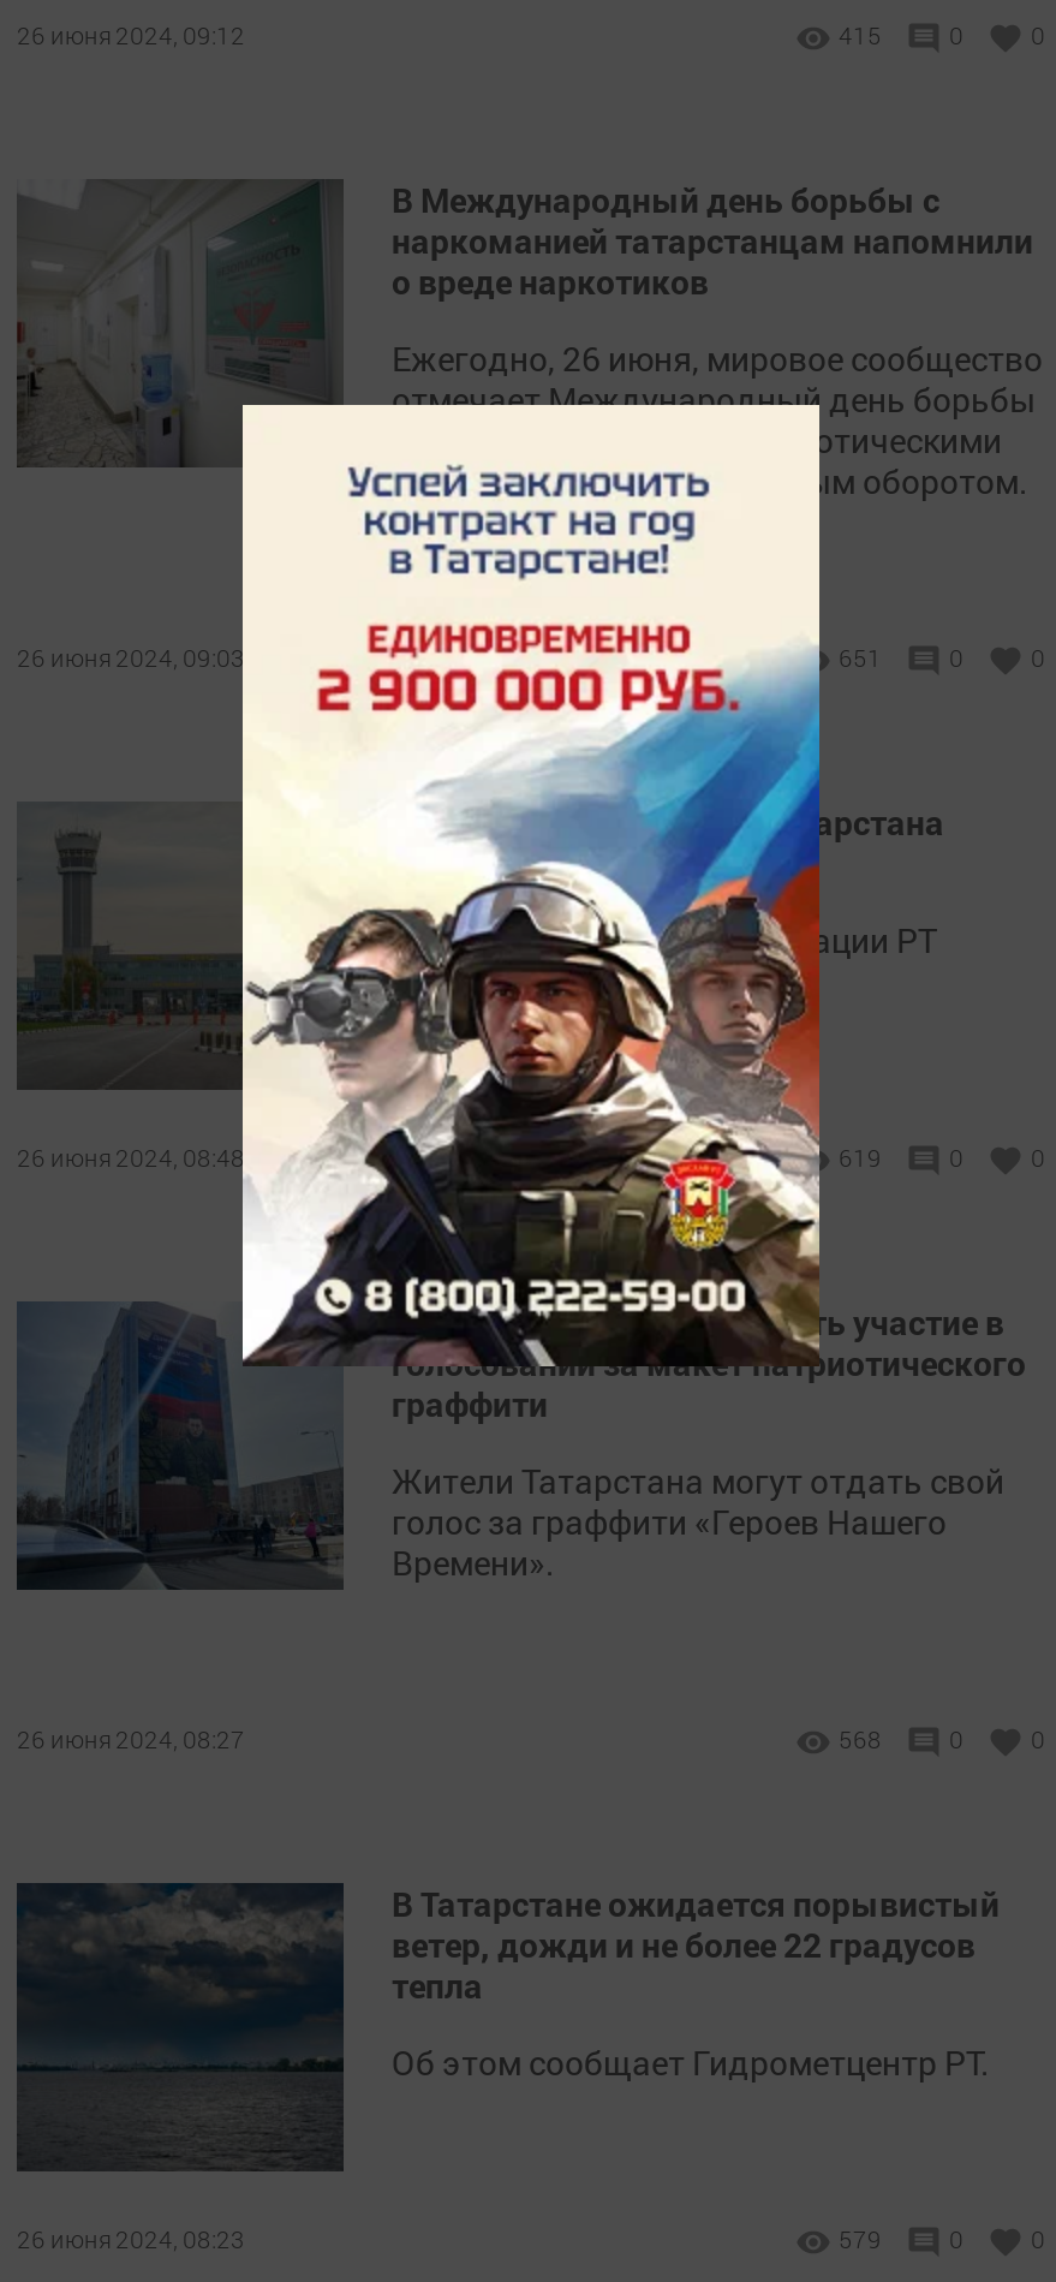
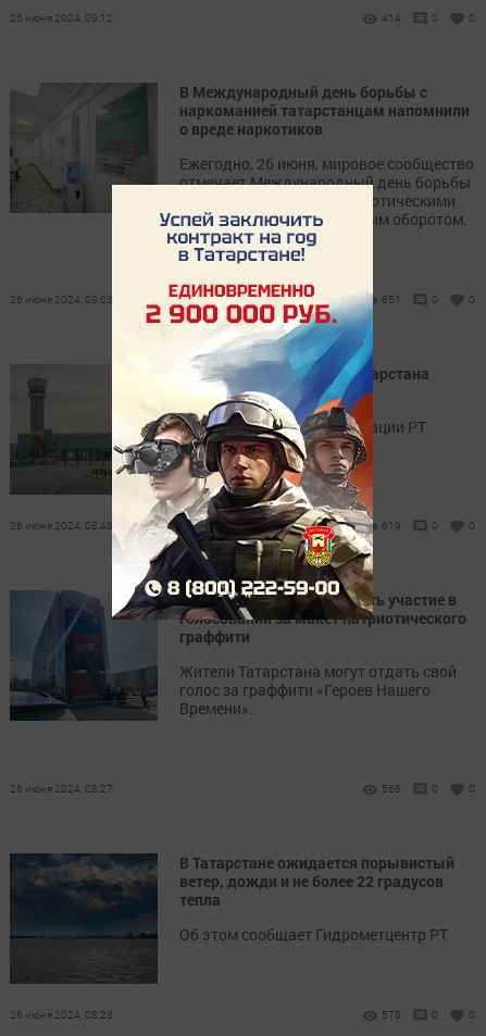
[839,21,882,52] 415 -> [382,11,401,25] 414
[839,2225,882,2256] 579 -> [382,1008,401,1022] 578

